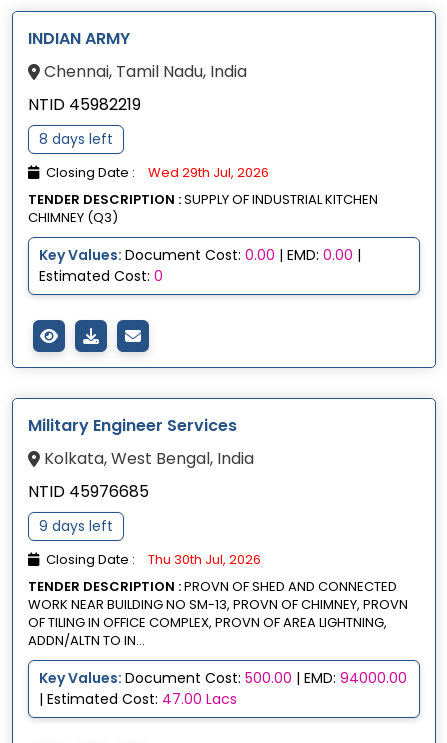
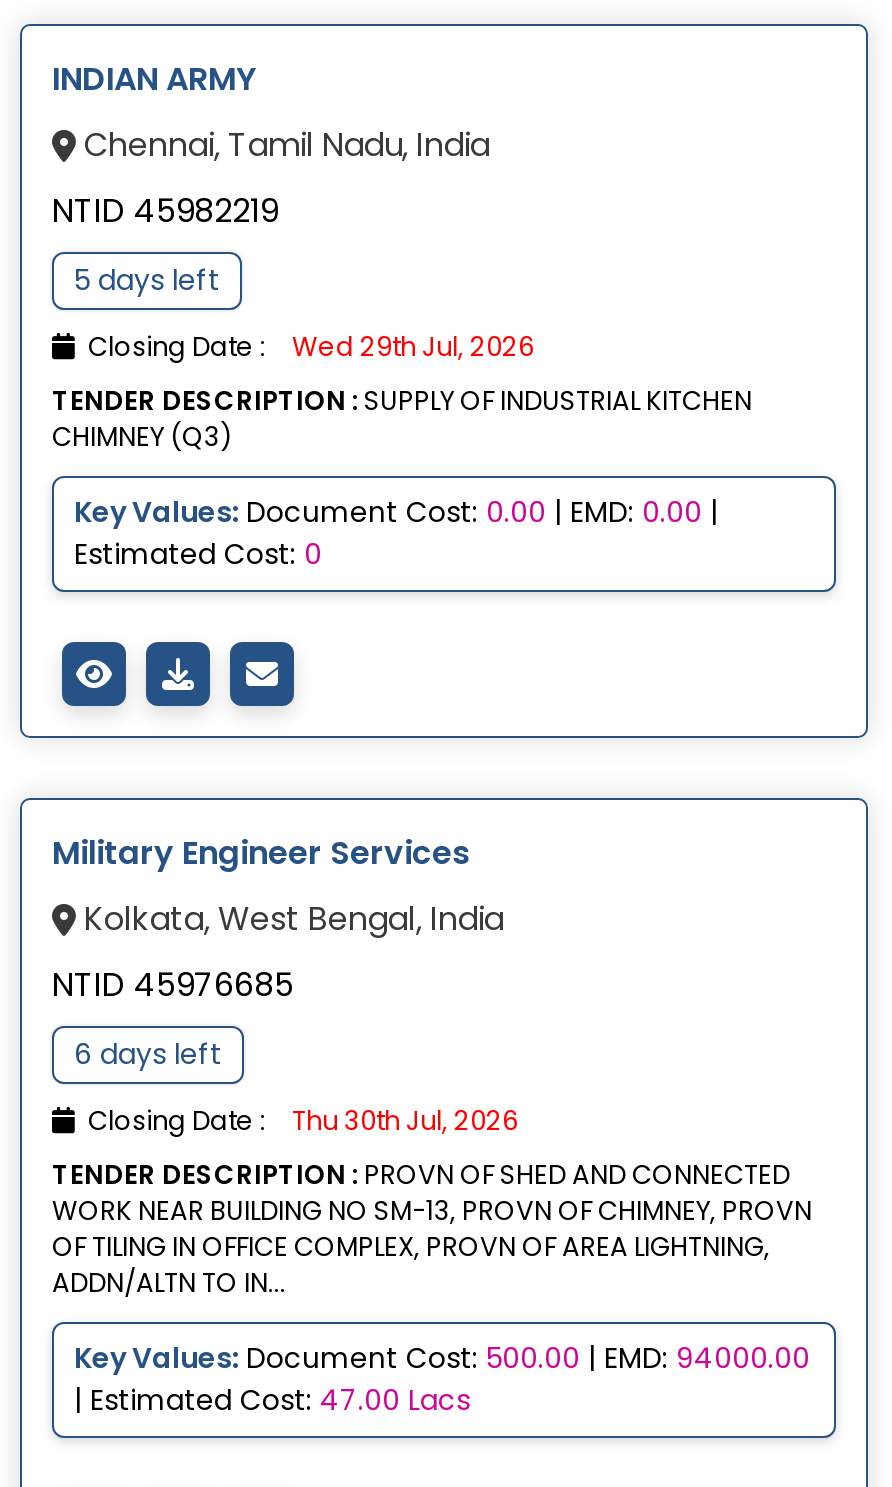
[39,129,113,149] 8 days left -> [74,260,220,300] 5 days left
[39,516,113,536] 9 days left -> [74,1034,222,1074] 6 days left

